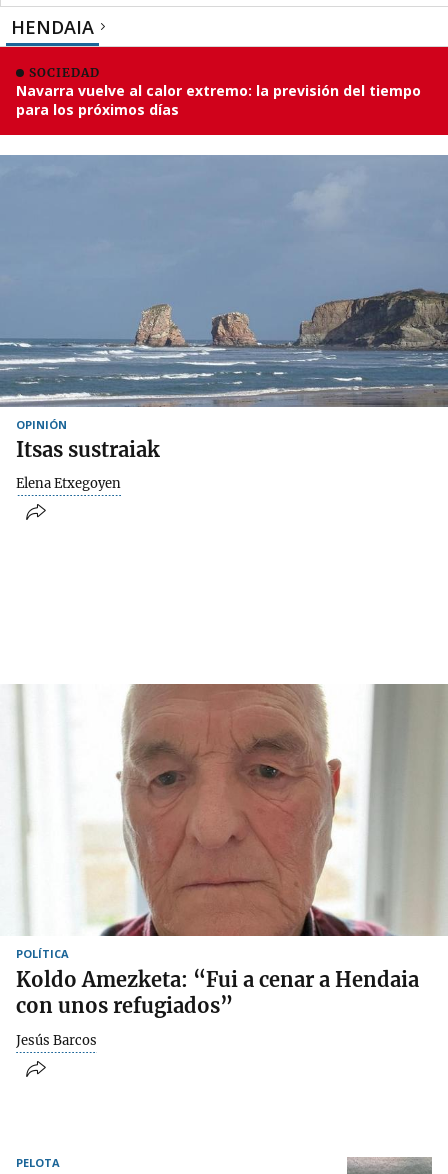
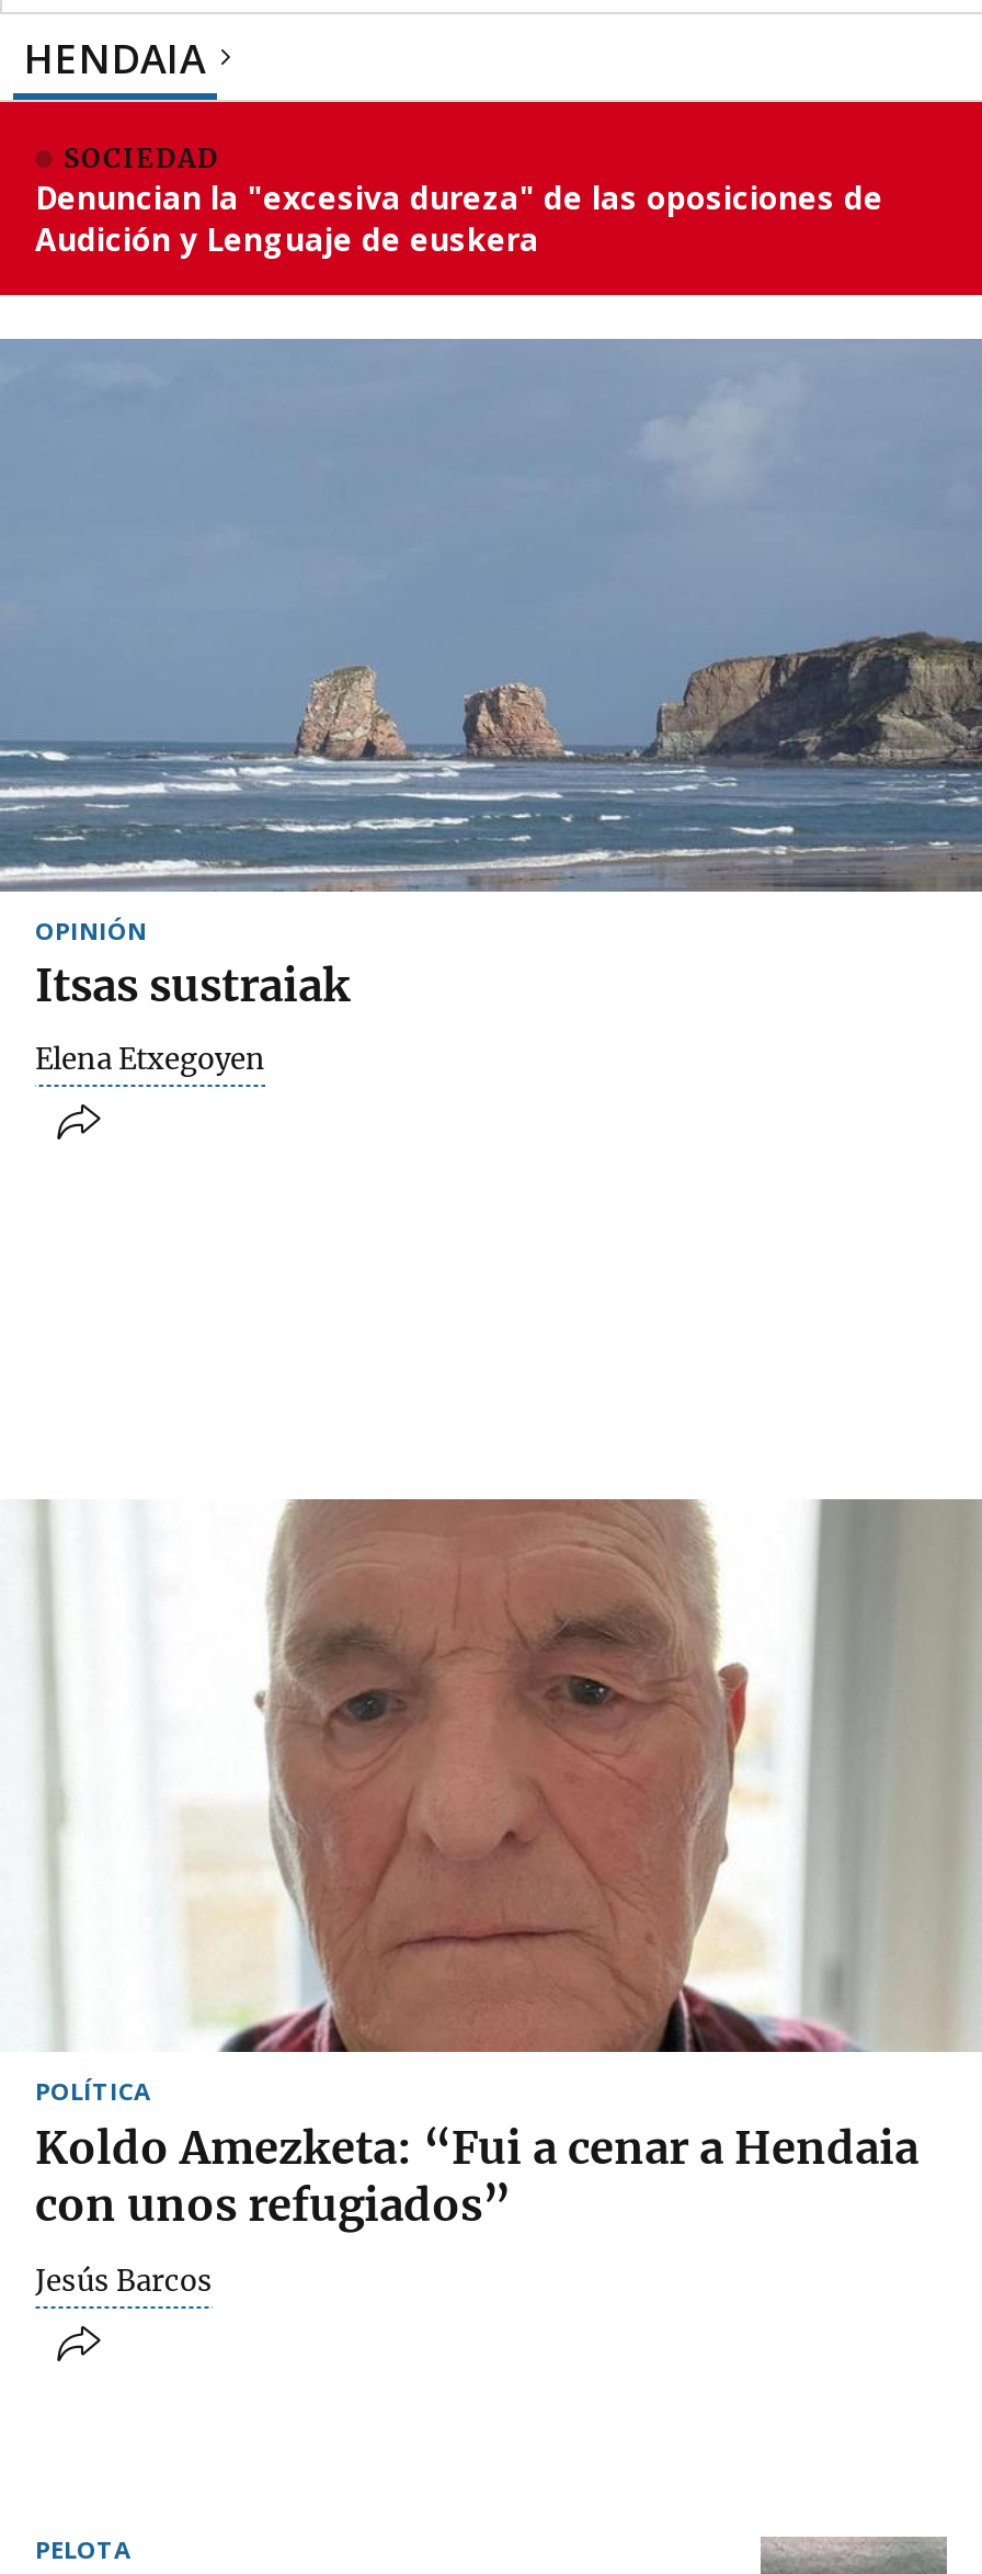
[16,81,421,119] Navarra vuelve al calor extremo: la previsión del tiempo | para los próximos días -> [35,177,883,260] Denuncian la "excesiva dureza" de las oposiciones de | Audición y Lenguaje de euskera

